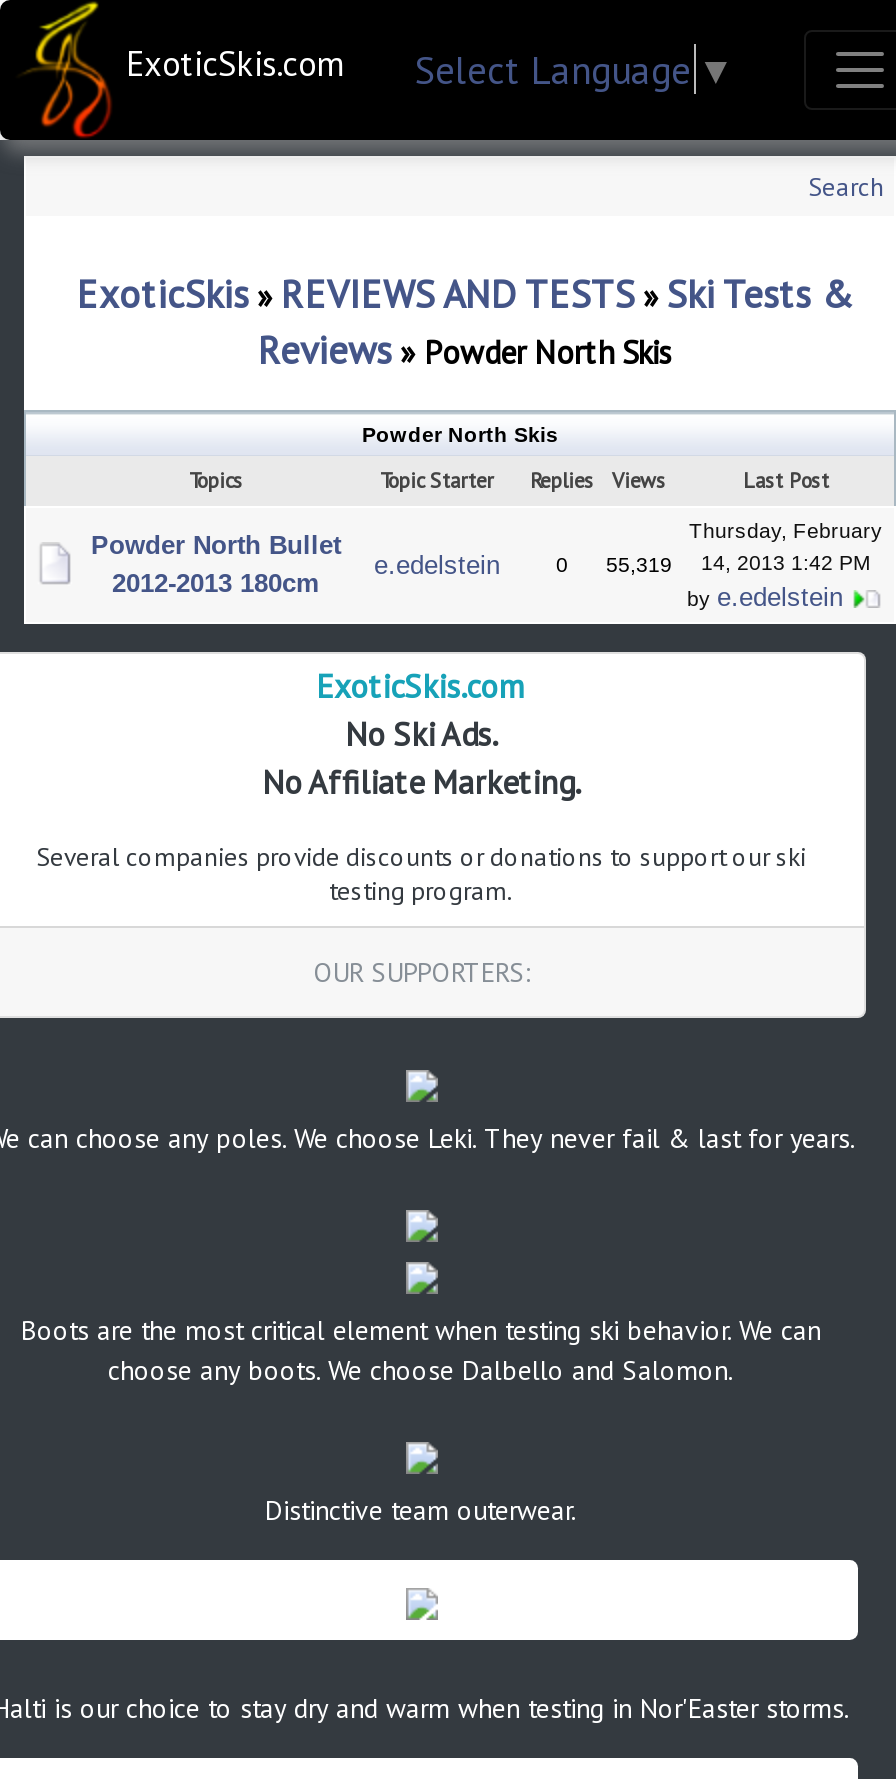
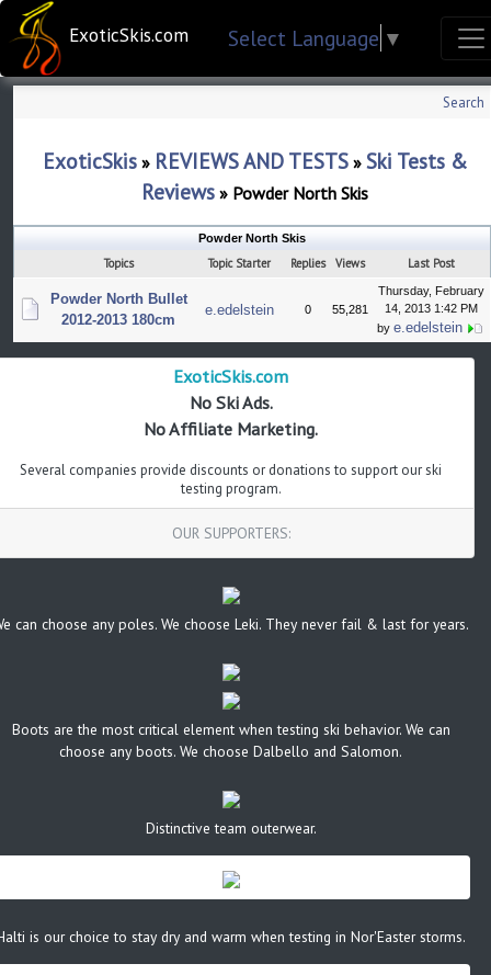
[556,550,871,576] 0 55,319 14, 2013 1:42 PM -> [305,302,477,316] 0 55,281 14, 2013 1:42 PM

